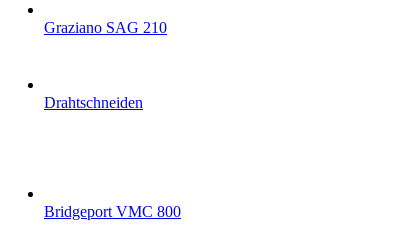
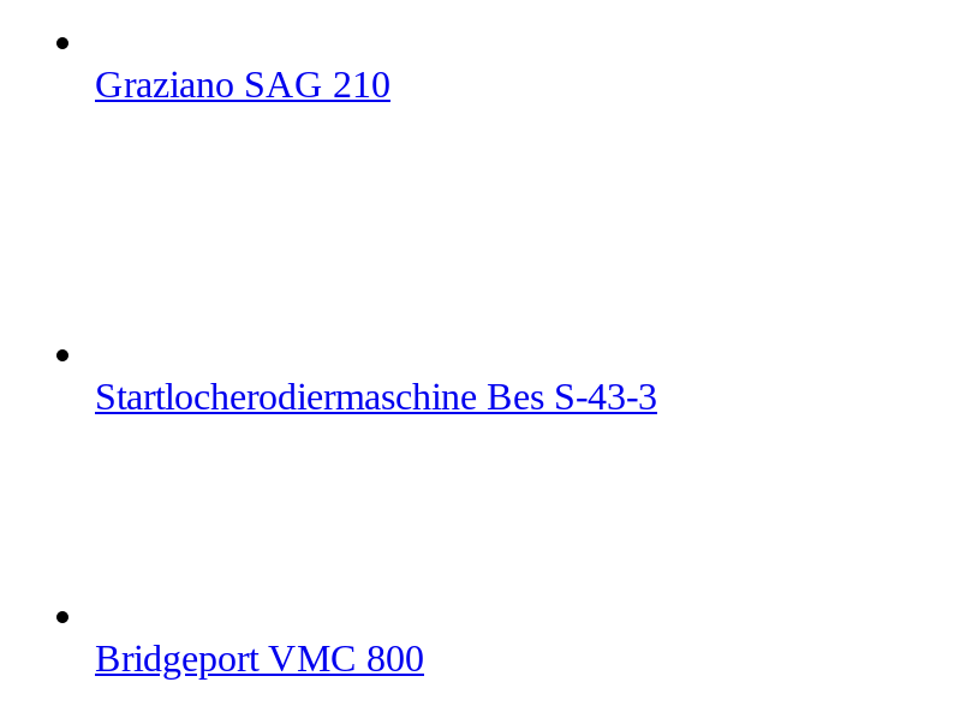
[44,94,143,111] Drahtschneiden -> [95,377,657,418] Startlocherodiermaschine Bes S-43-3

